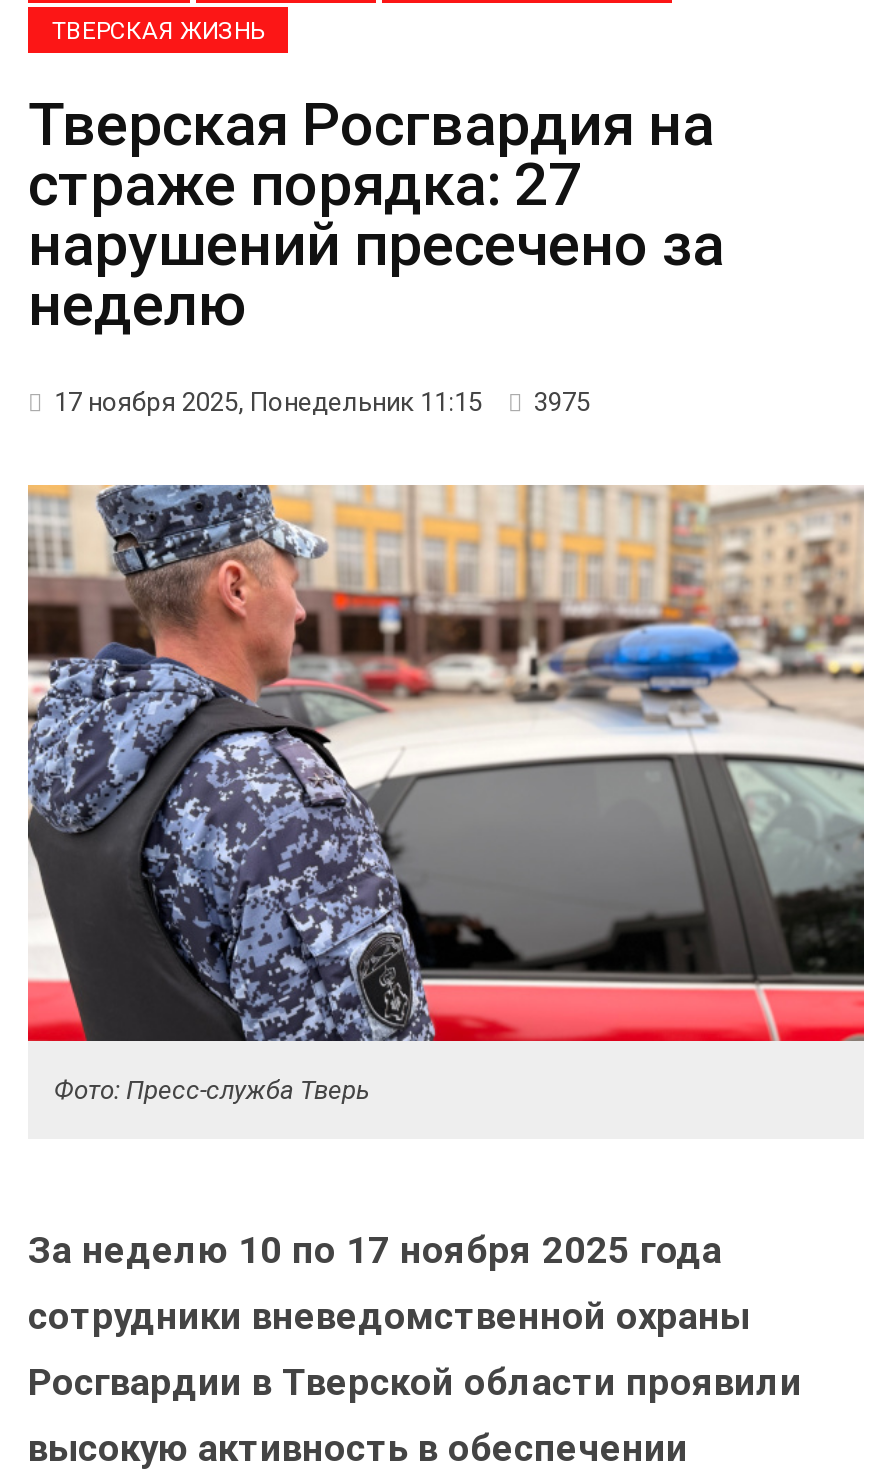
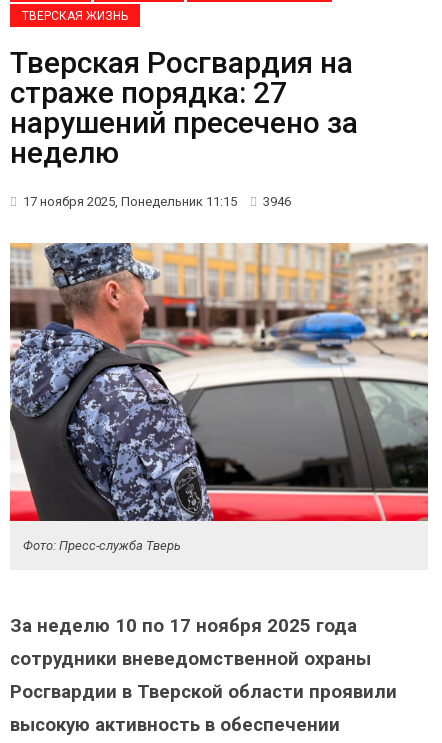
[54,386,590,416] 17 ноября 2025, Понедельник 11:15 3975 -> [23,193,291,208] 17 ноября 2025, Понедельник 11:15 3946

